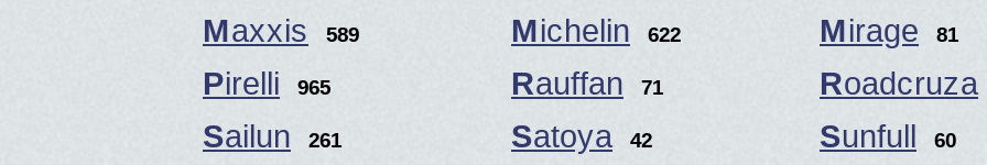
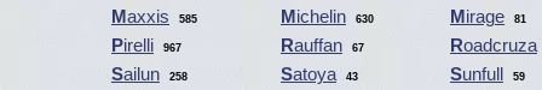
[231,13,359,48] Maxxis 589 -> [127,7,197,26] Maxxis 585
[540,13,681,48] Michelin 622 -> [296,7,374,26] Michelin 630
[225,66,330,101] Pirelli 965 -> [123,36,181,55] Pirelli 967
[535,66,663,101] Rauffan 71 -> [294,36,364,55] Rauffan 67
[225,119,341,154] Sailun 261 -> [123,65,188,84] Sailun 258
[533,119,652,154] Satoya 42 -> [293,65,358,84] Satoya 43
[842,119,956,154] Sunfull 60 -> [462,65,525,84] Sunfull 59

